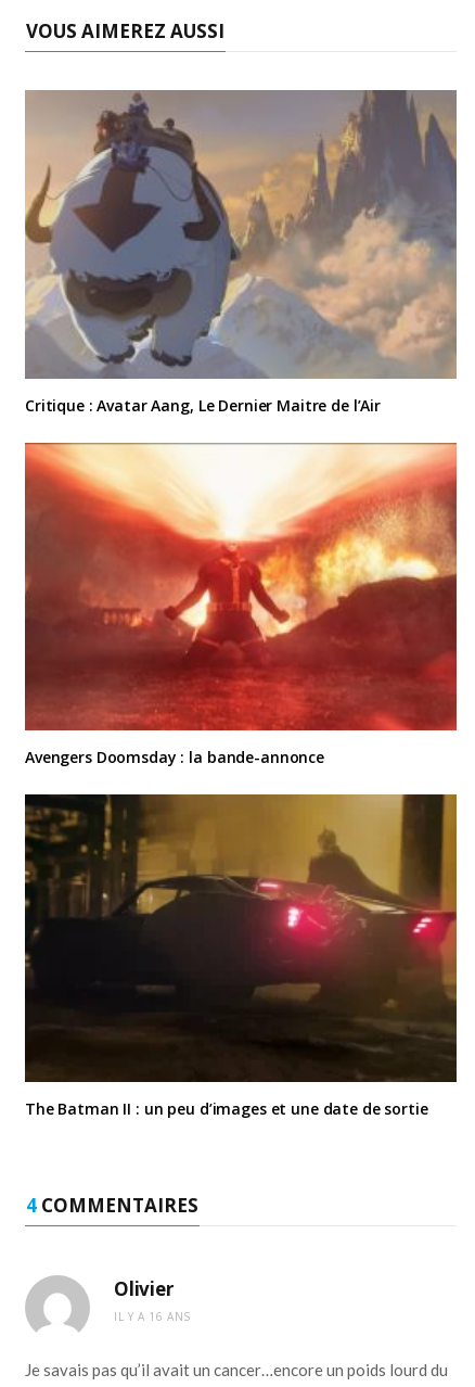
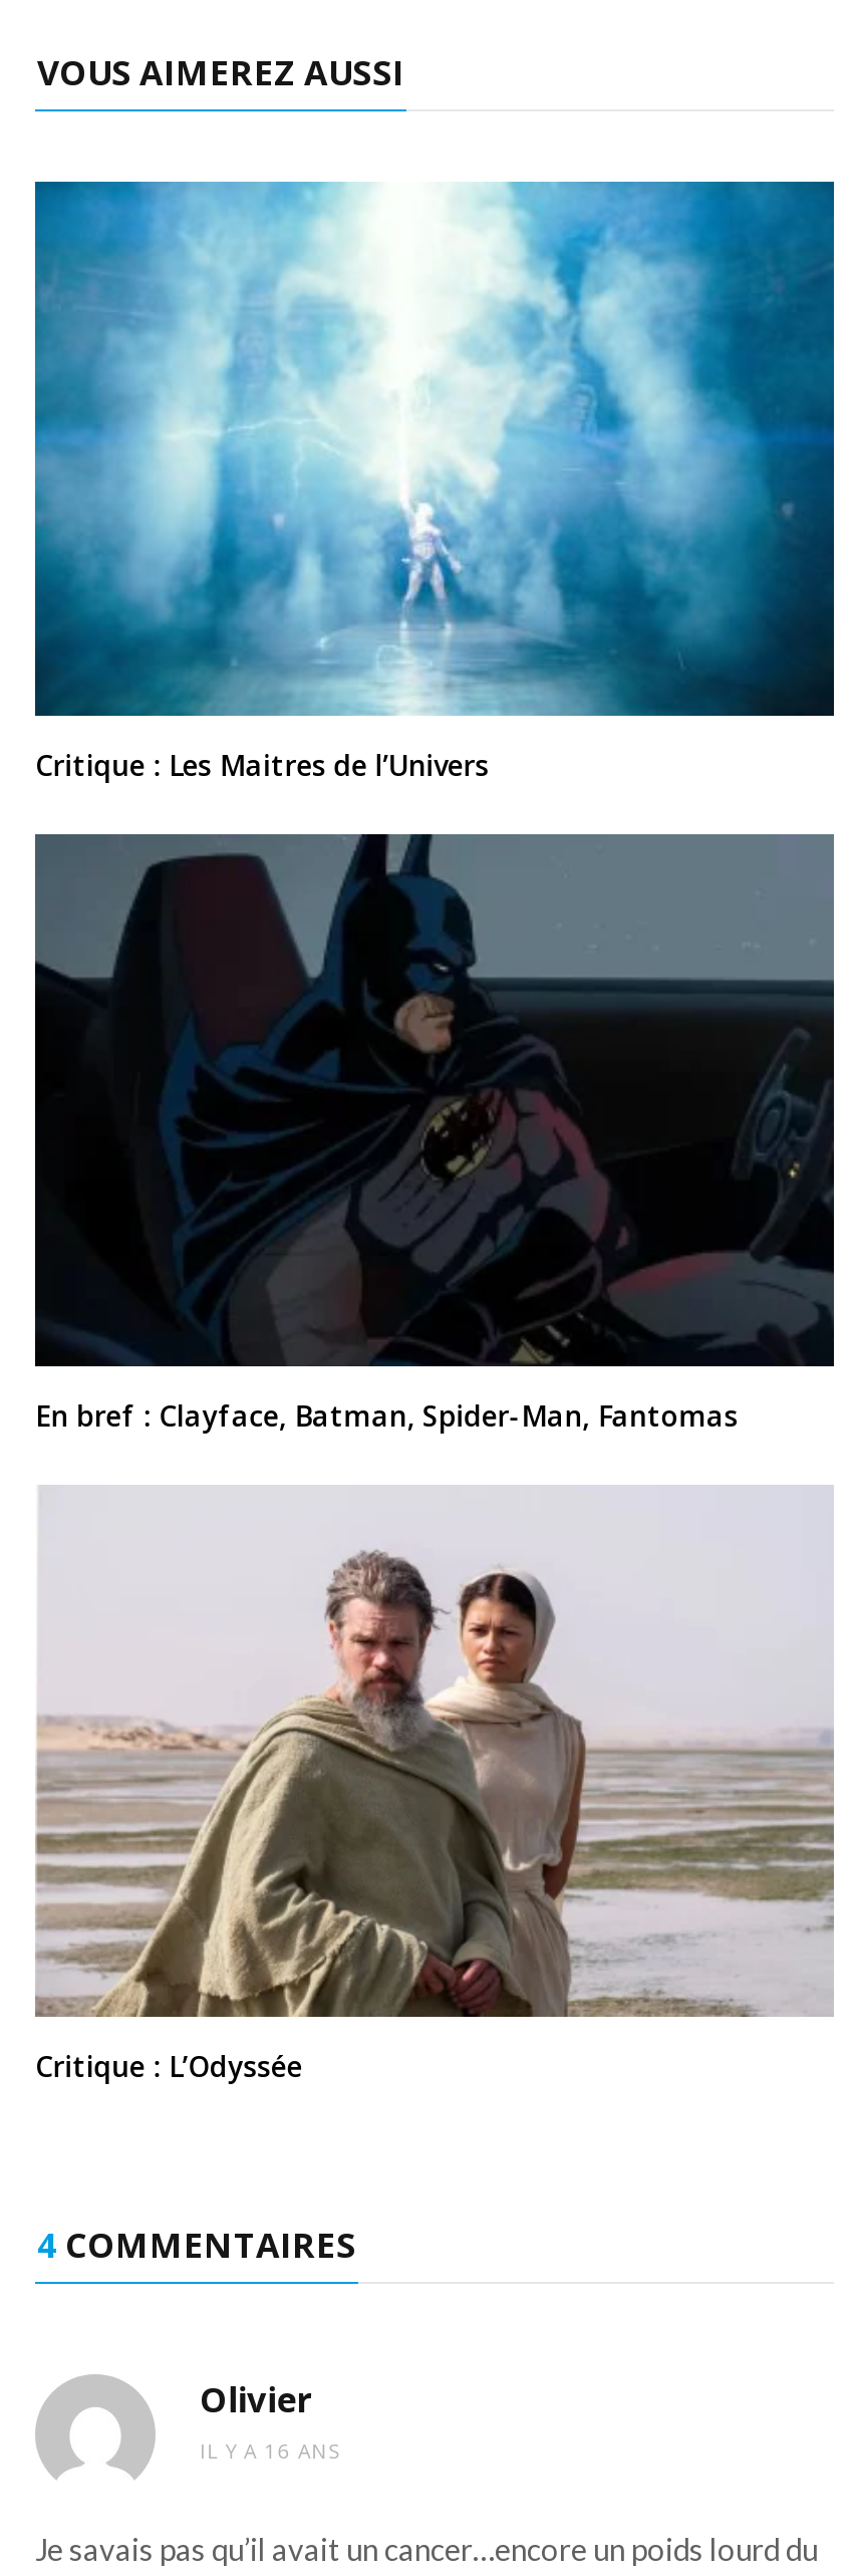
[24,89,458,415] [image] | Critique : Avatar Aang, Le Dernier Maitre de l’Air -> [33,180,836,783] [image] | Critique : Les Maitres de l’Univers
[24,442,458,767] [image] | Avengers Doomsday : la bande-annonce -> [33,832,836,1434] [image] | En bref : Clayface, Batman, Spider-Man, Fantomas
[24,793,458,1119] [image] | The Batman II : un peu d’images et une date de sortie -> [35,1485,834,2085] [image] | Critique : L’Odyssée

